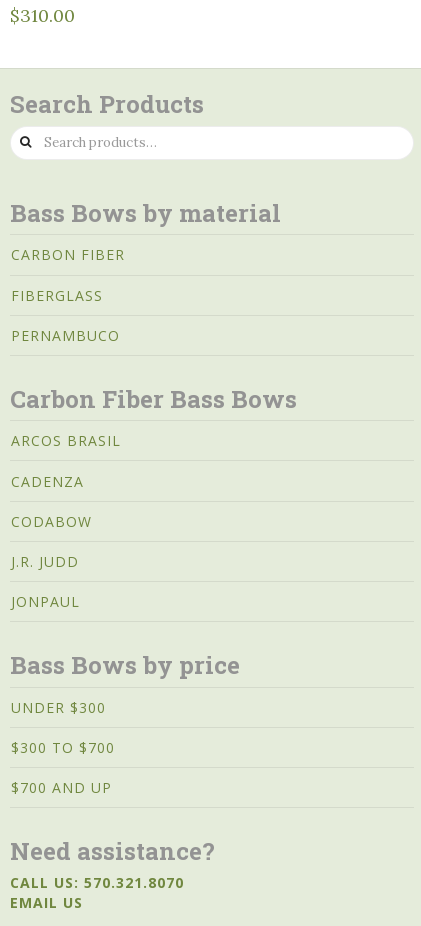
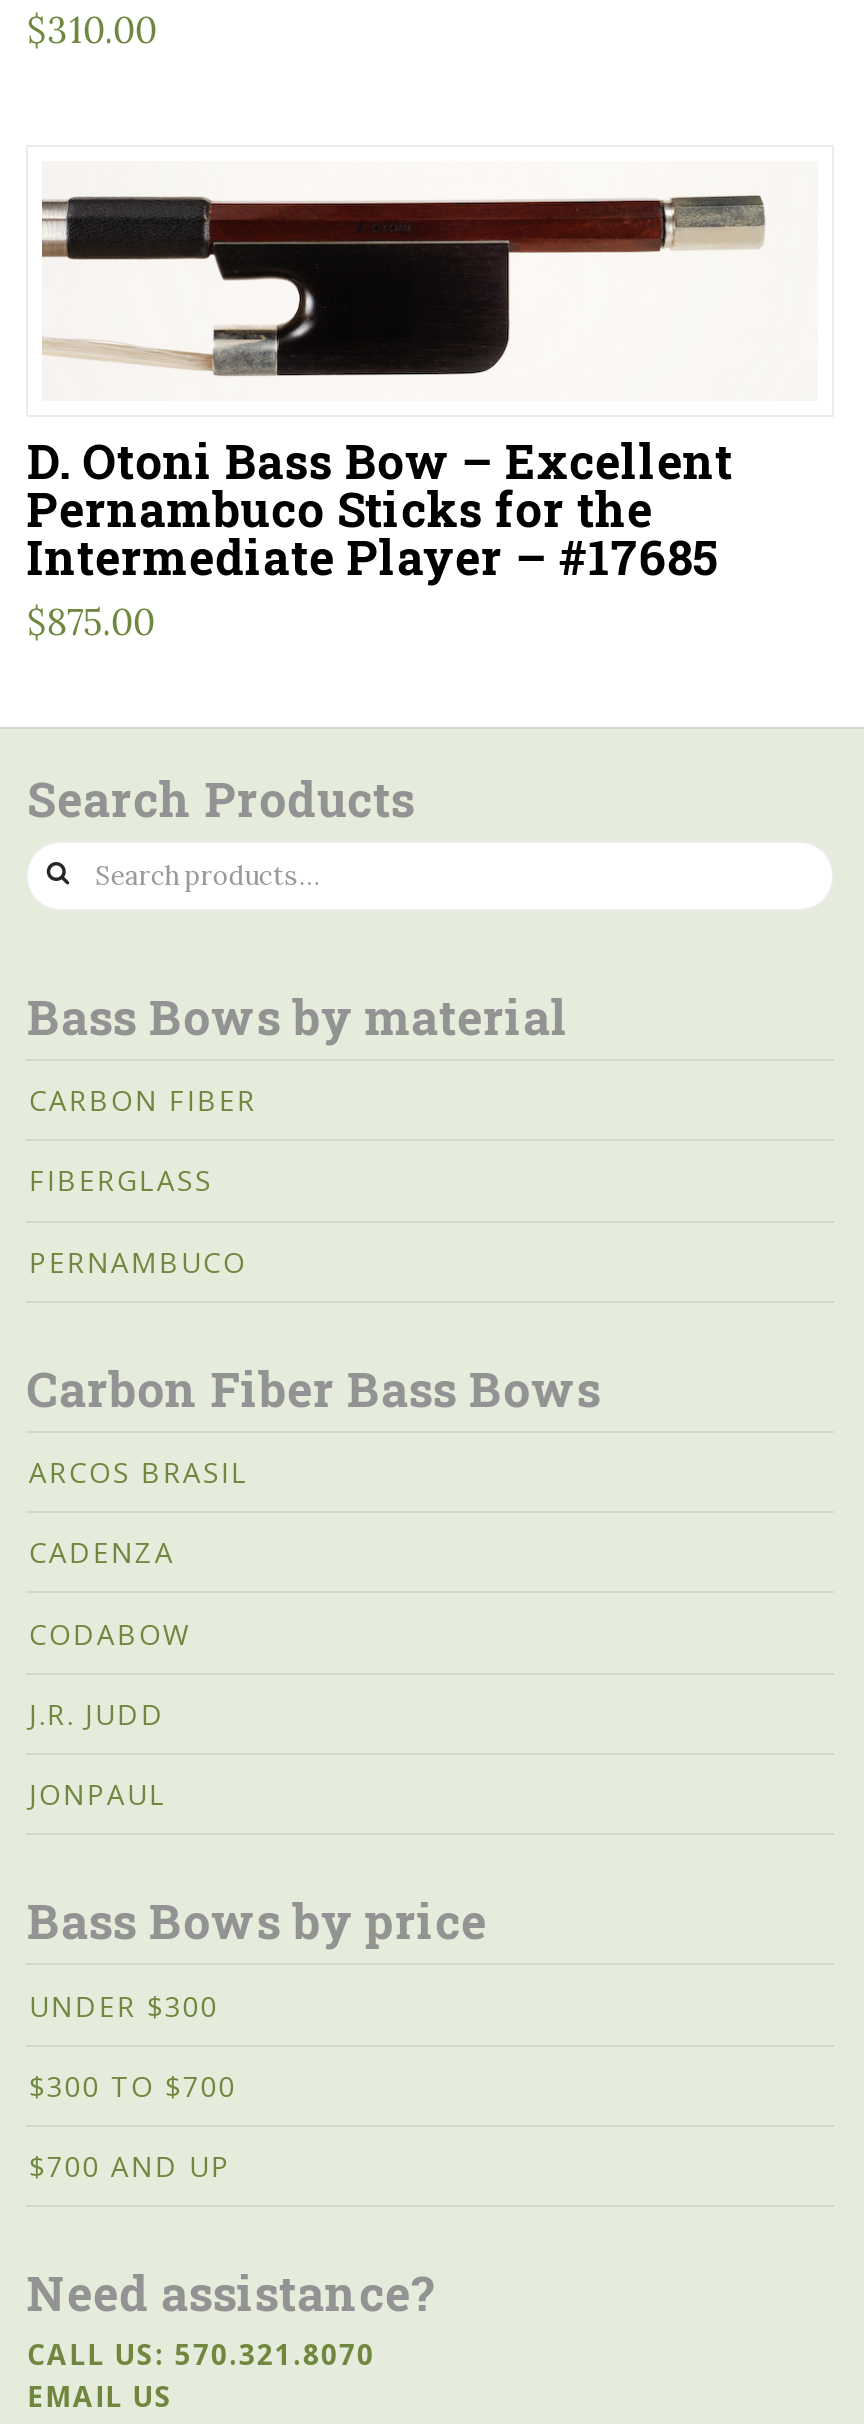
none -> [27,194,766,645] [image] | D. Otoni Bass Bow – Excellent | Pernambuco Sticks for the | Intermediate Player – #17685 | $875.00

